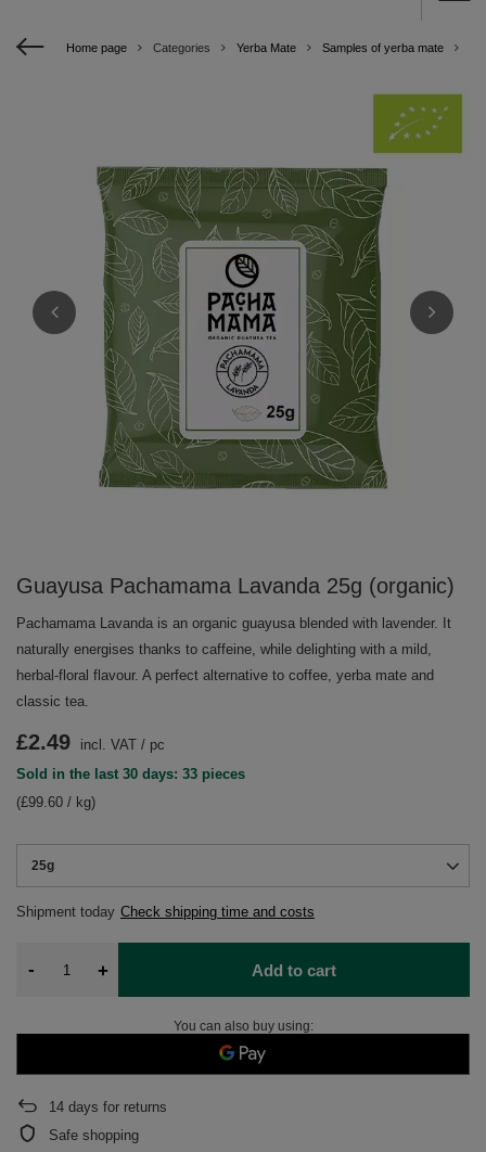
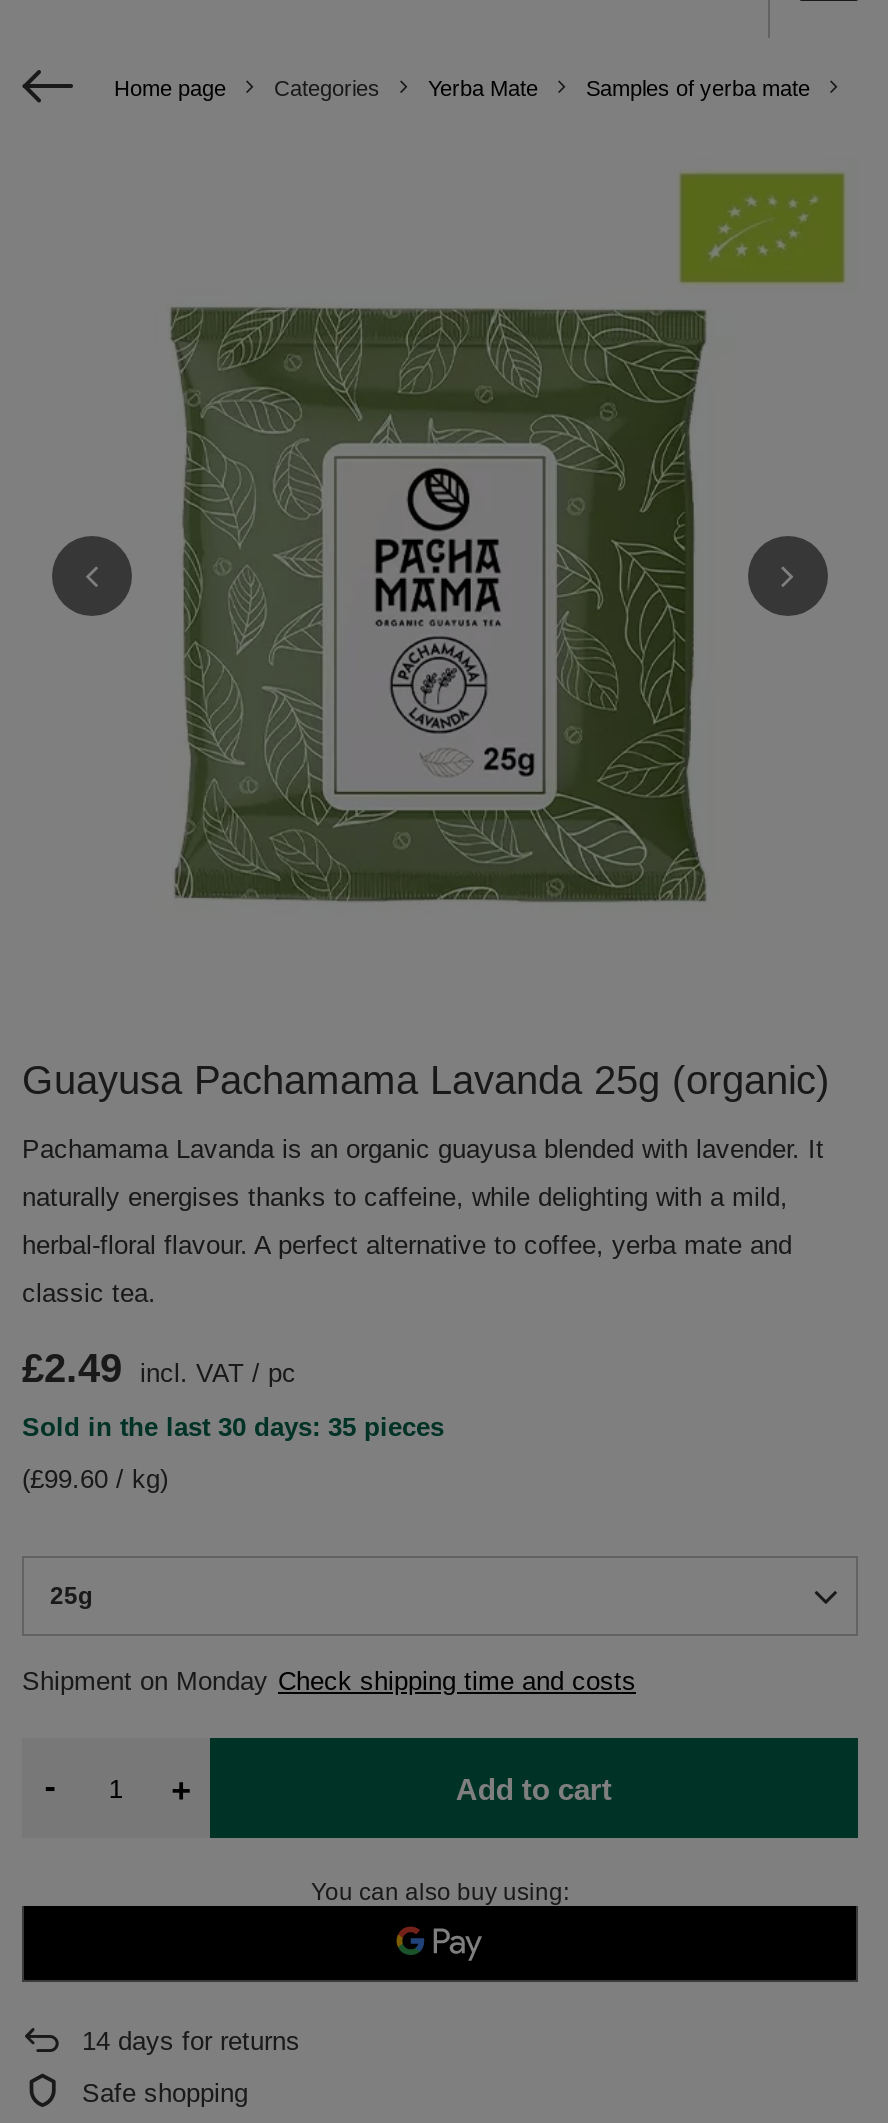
[16,766,245,782] Sold in the last 30 days: 33 pieces -> [22,1412,444,1442] Sold in the last 30 days: 35 pieces
[16,904,315,920] Shipment today Check shipping time and costs -> [22,1666,636,1696] Shipment on Monday Check shipping time and costs

